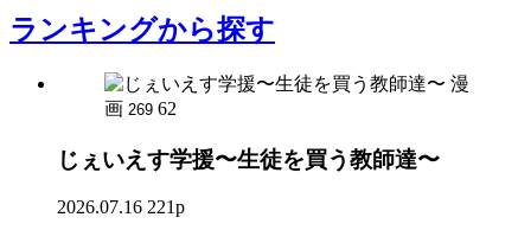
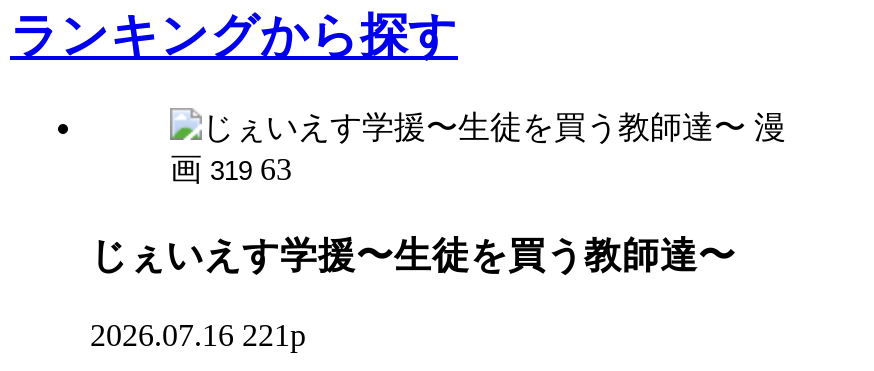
[104,98,177,119] 画 269 62 -> [170,152,292,186] 画 319 63

